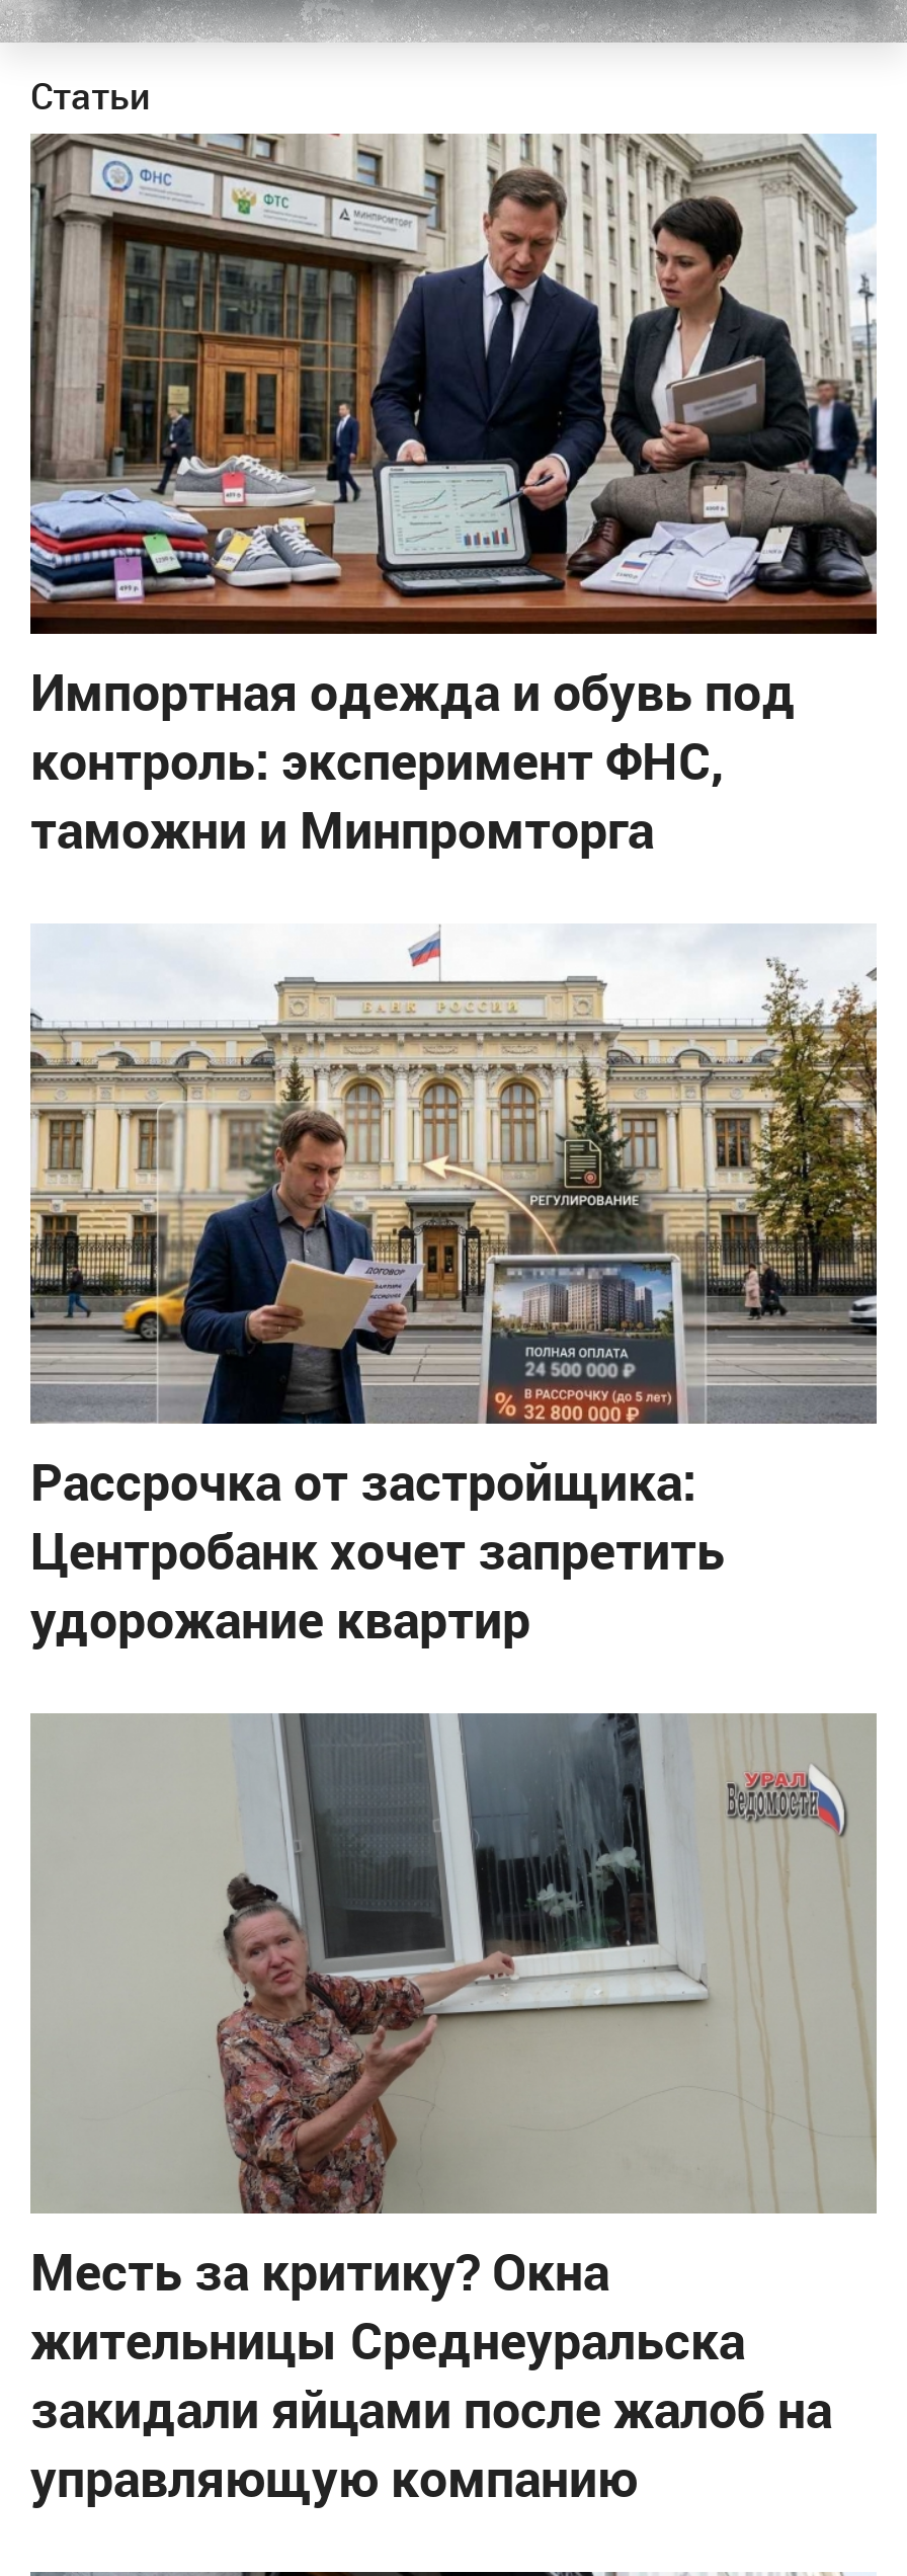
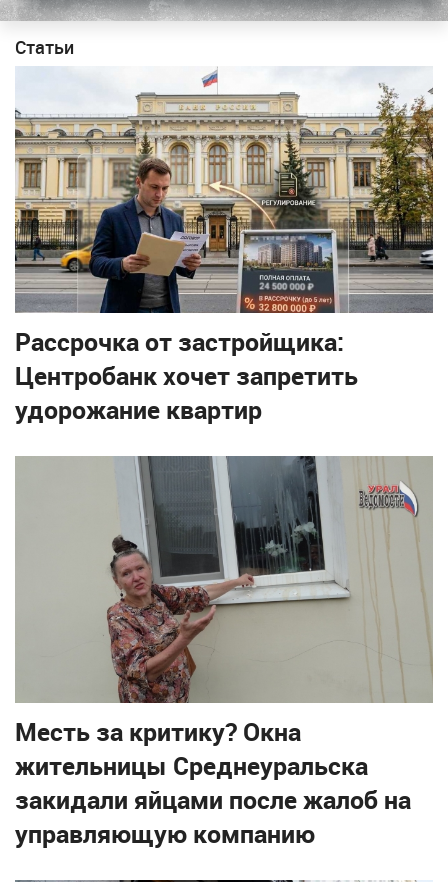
[30,132,879,862] [image] | Импортная одежда и обувь под | контроль: эксперимент ФНС, | таможни и Минпромторга -> none

